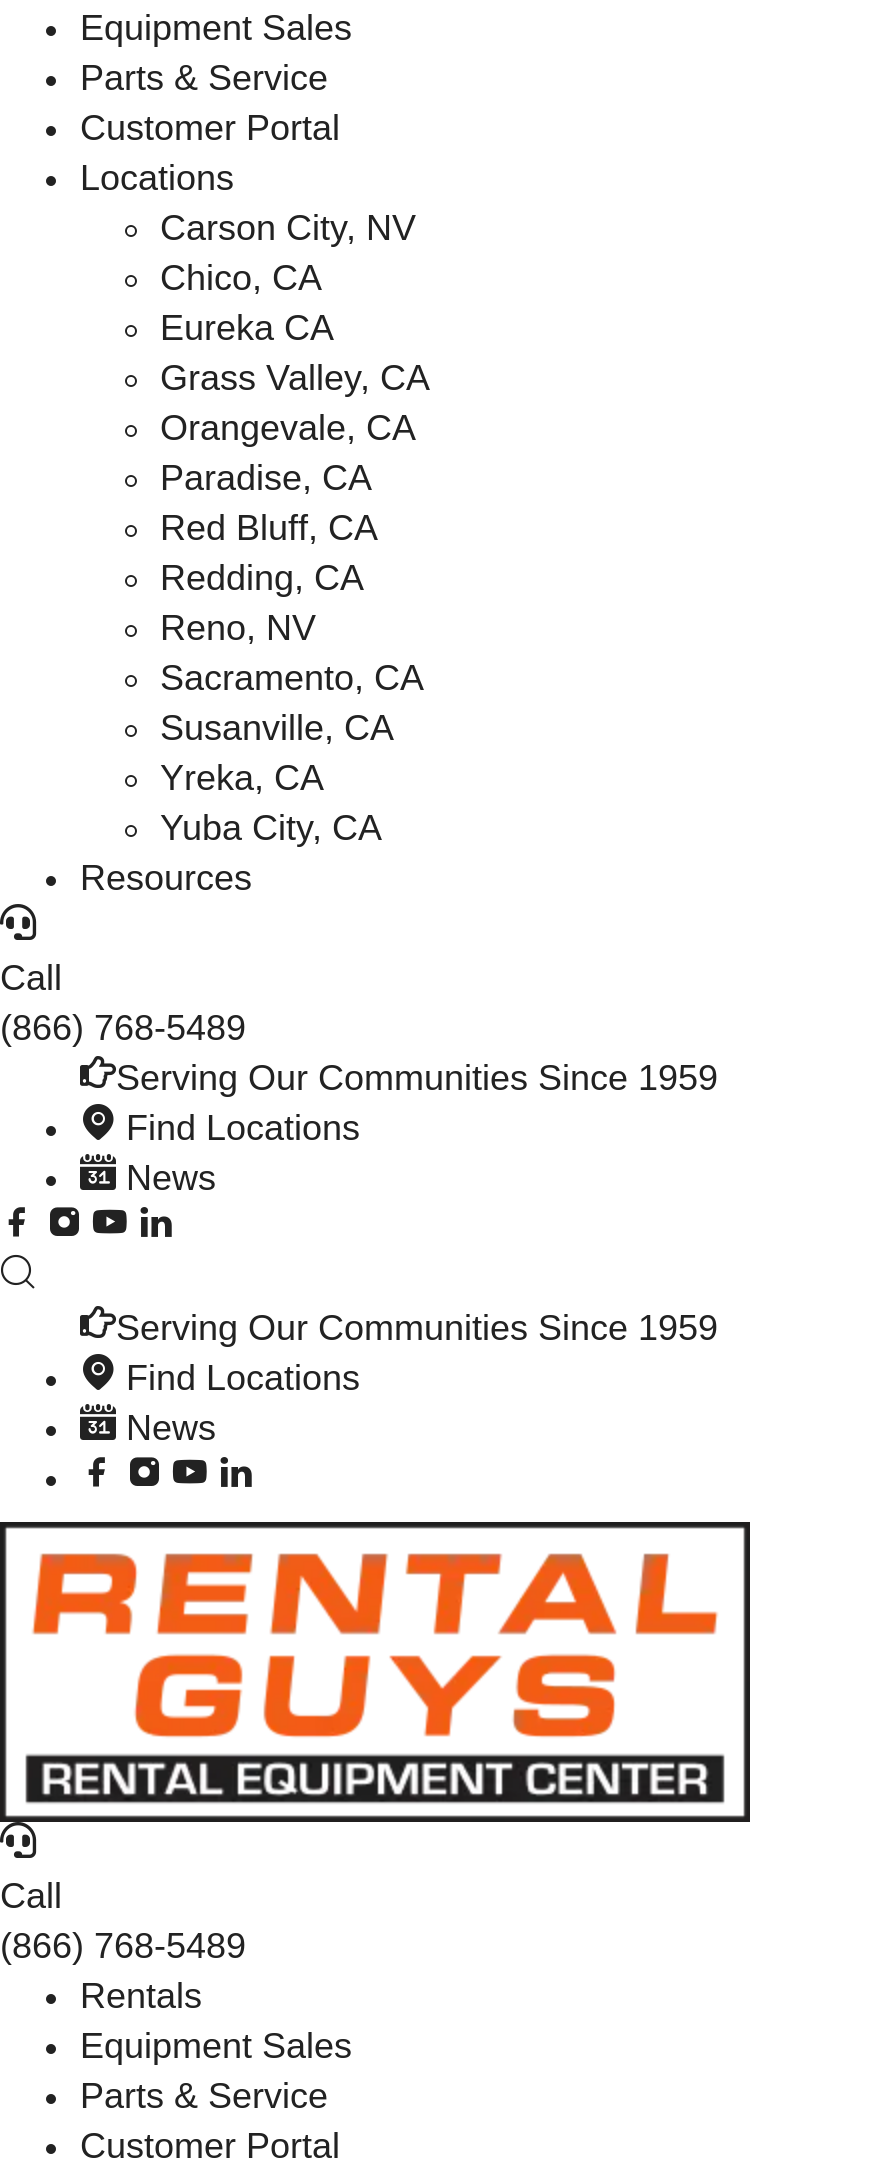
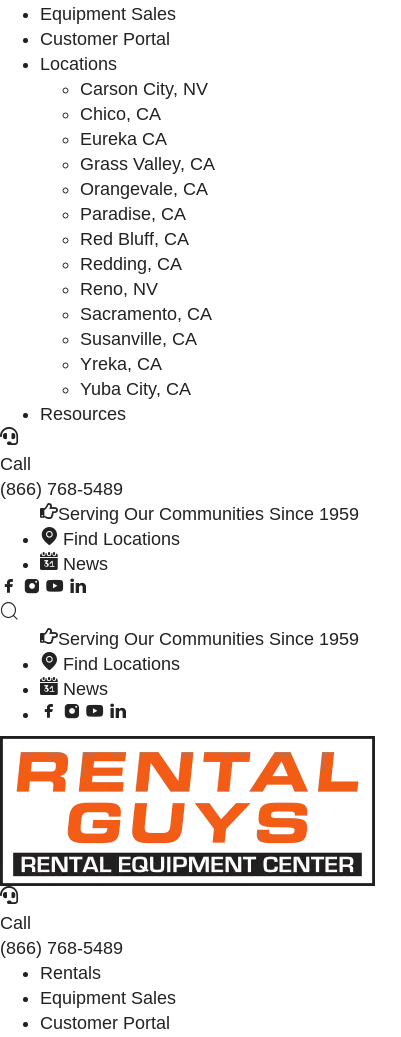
[80,58,328,98] Parts & Service -> none
[80,2076,328,2116] Parts & Service -> none

